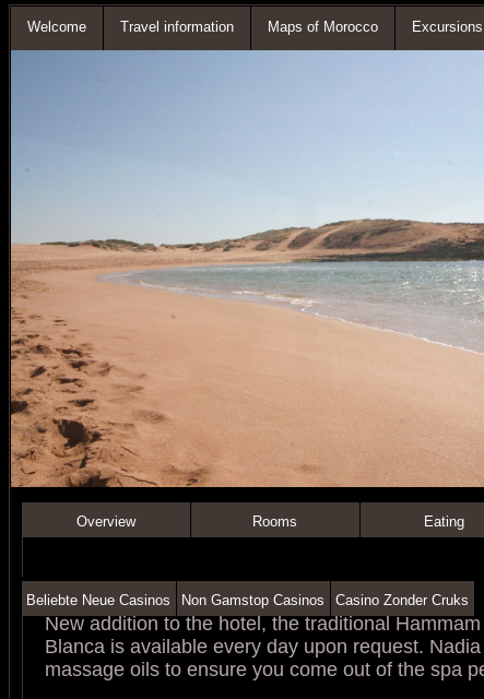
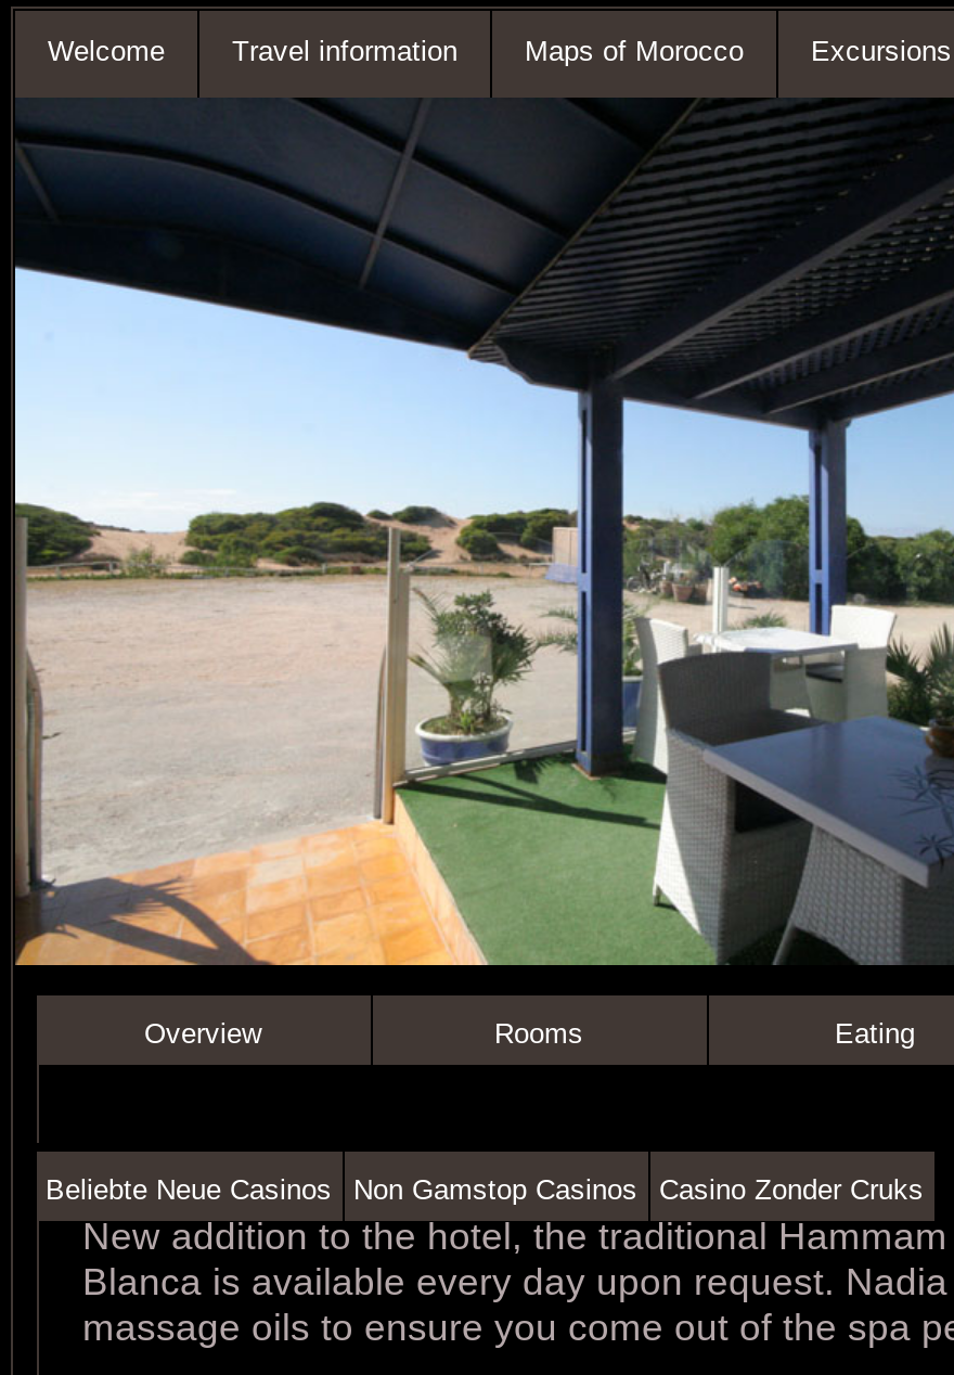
[10,49,481,488] [image] -> [13,98,947,967] [image]

